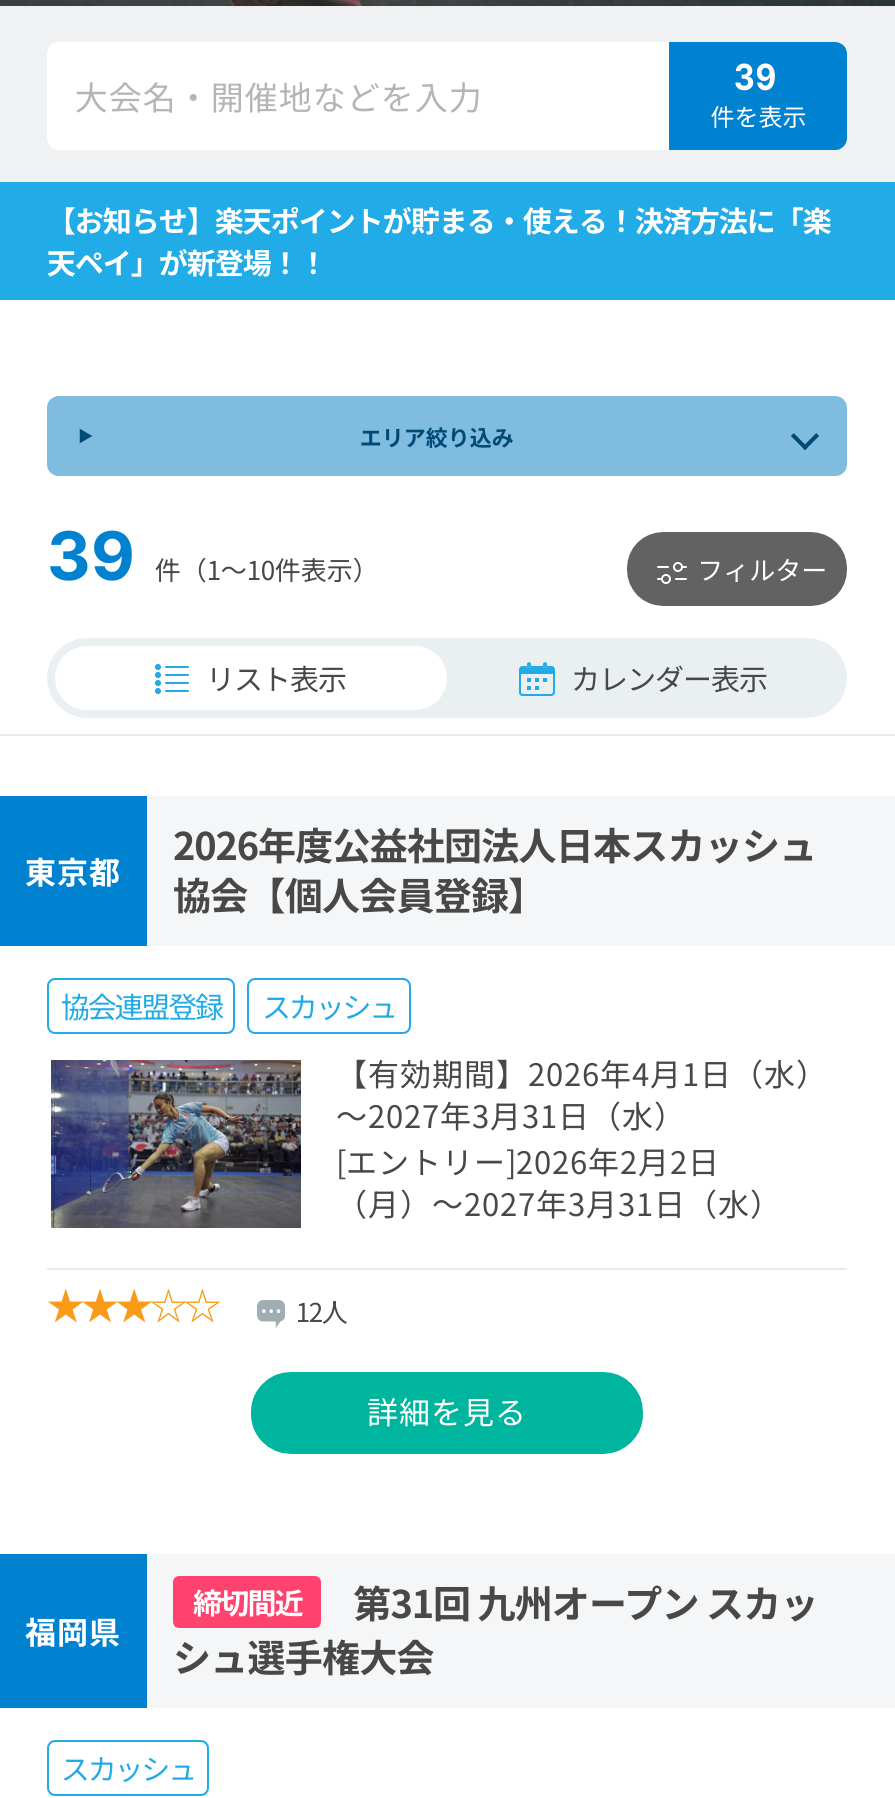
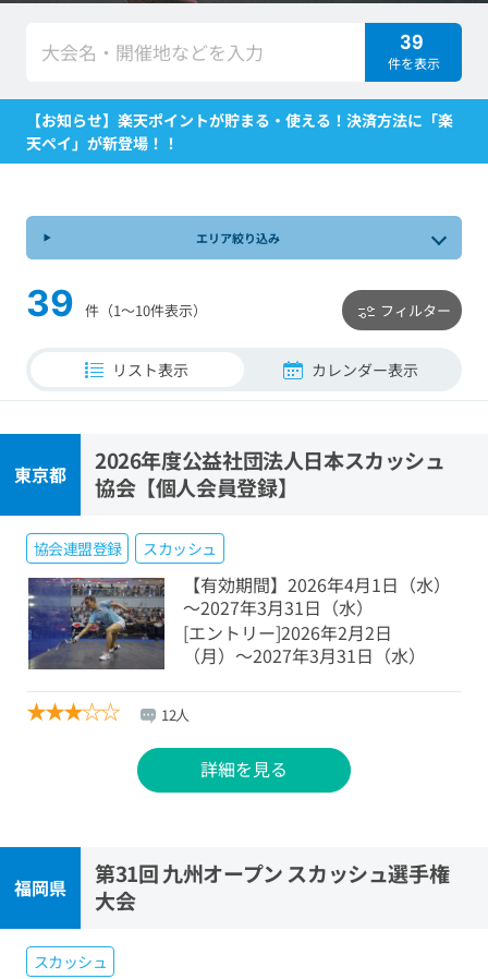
[173,1573,818,1685] 締切間近 | 第31回 九州オープン スカッ | シュ選手権大会 -> [95,858,449,915] 第31回 九州オープン スカッシュ選手権 | 大会

